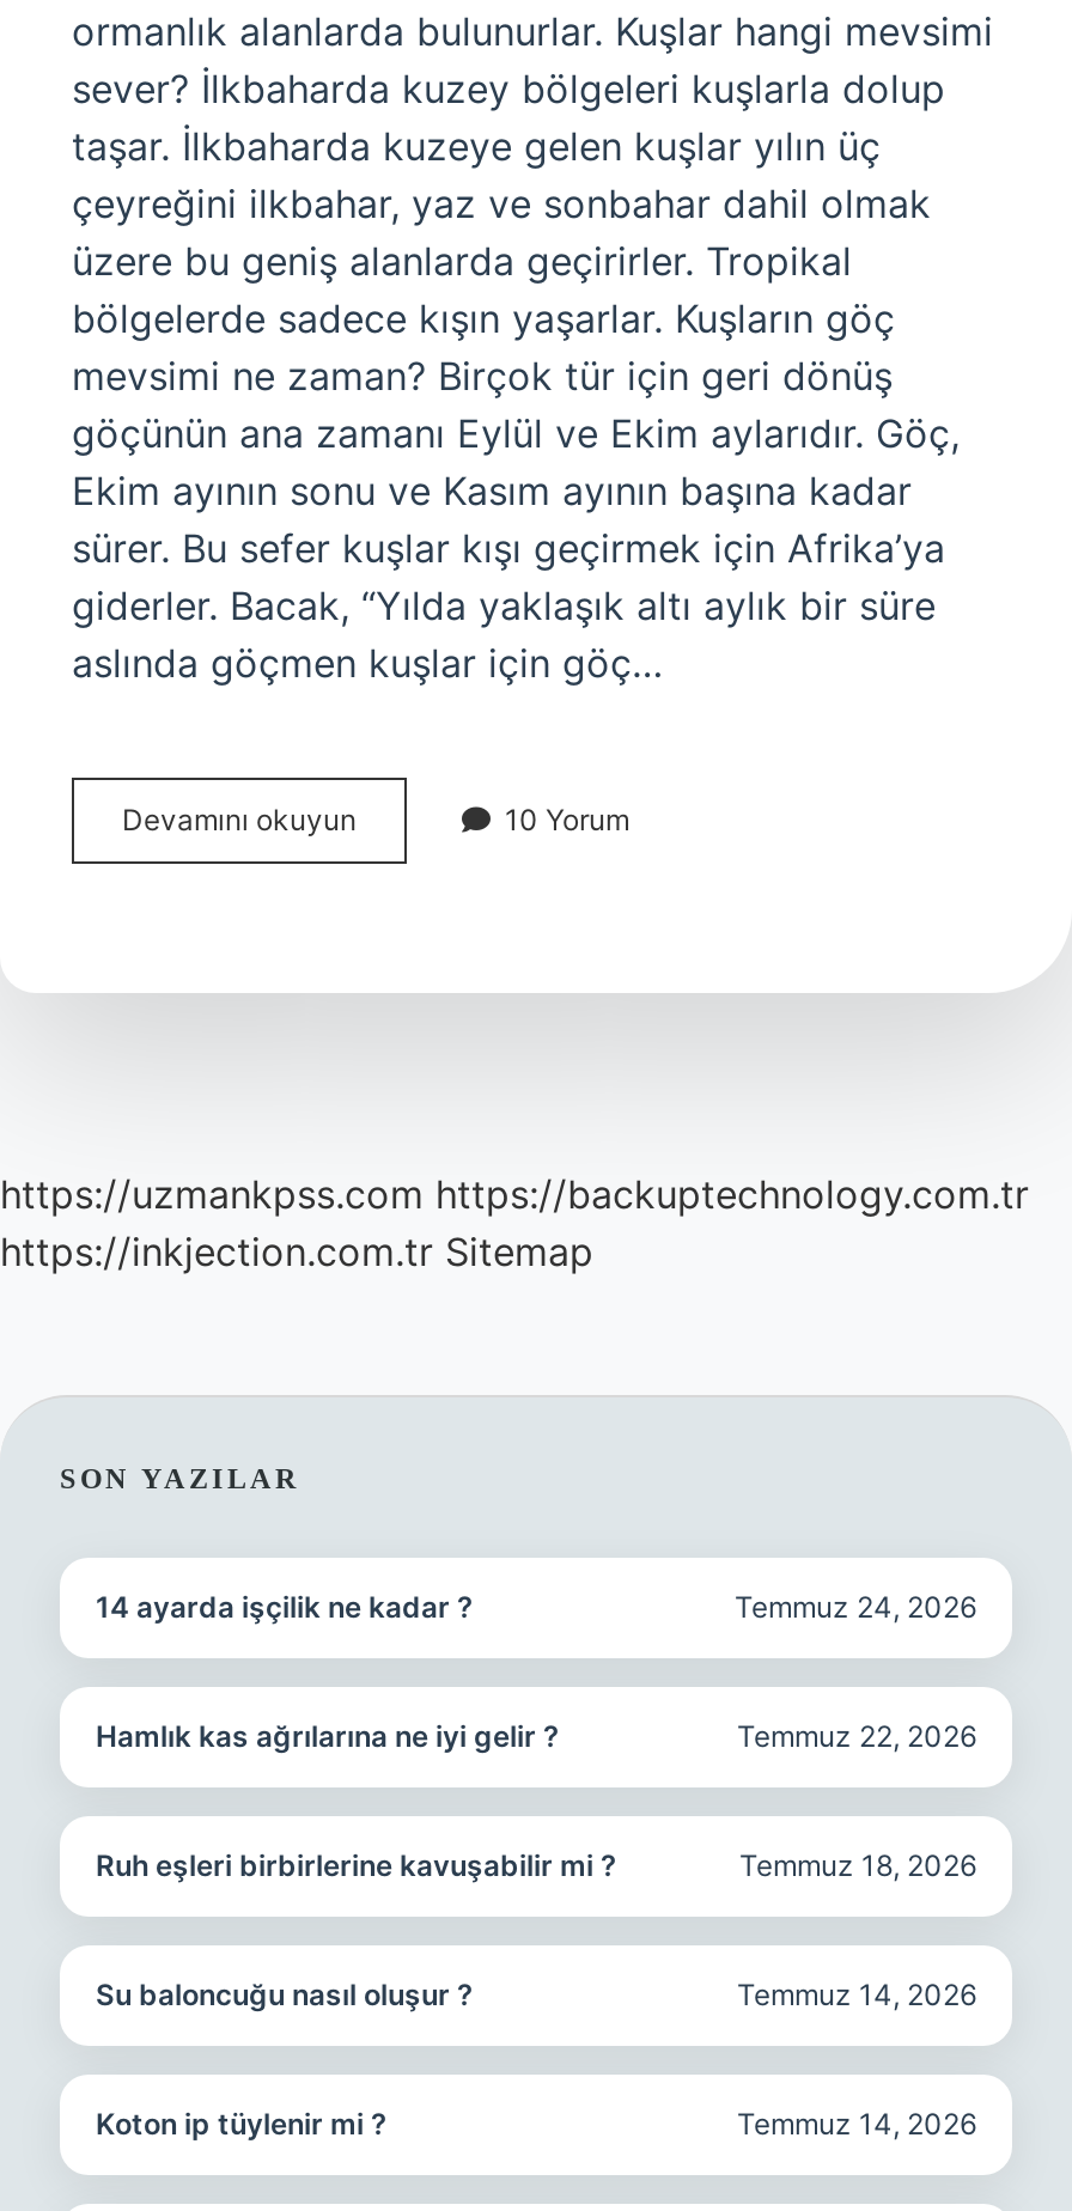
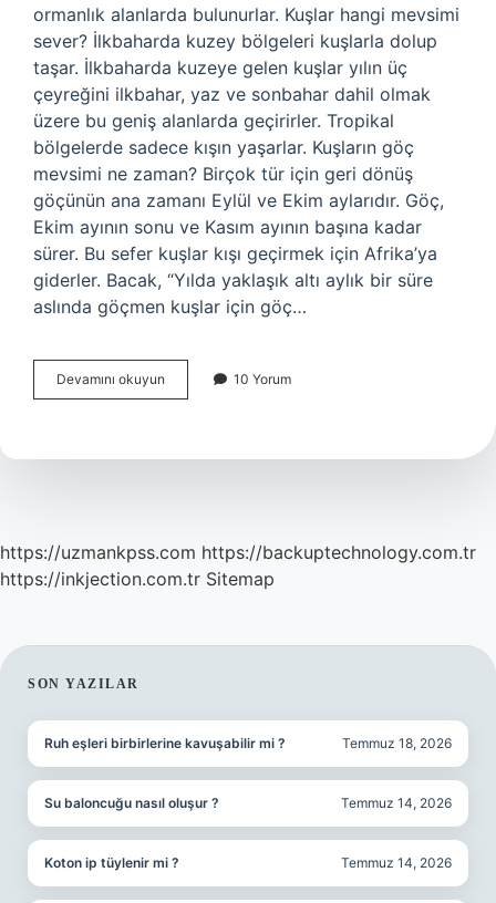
[96,1589,976,1625] 14 ayarda işçilik ne kadar ? | Temmuz 24, 2026 -> none
[96,1718,976,1754] Hamlık kas ağrılarına ne iyi gelir ? | Temmuz 22, 2026 -> none

